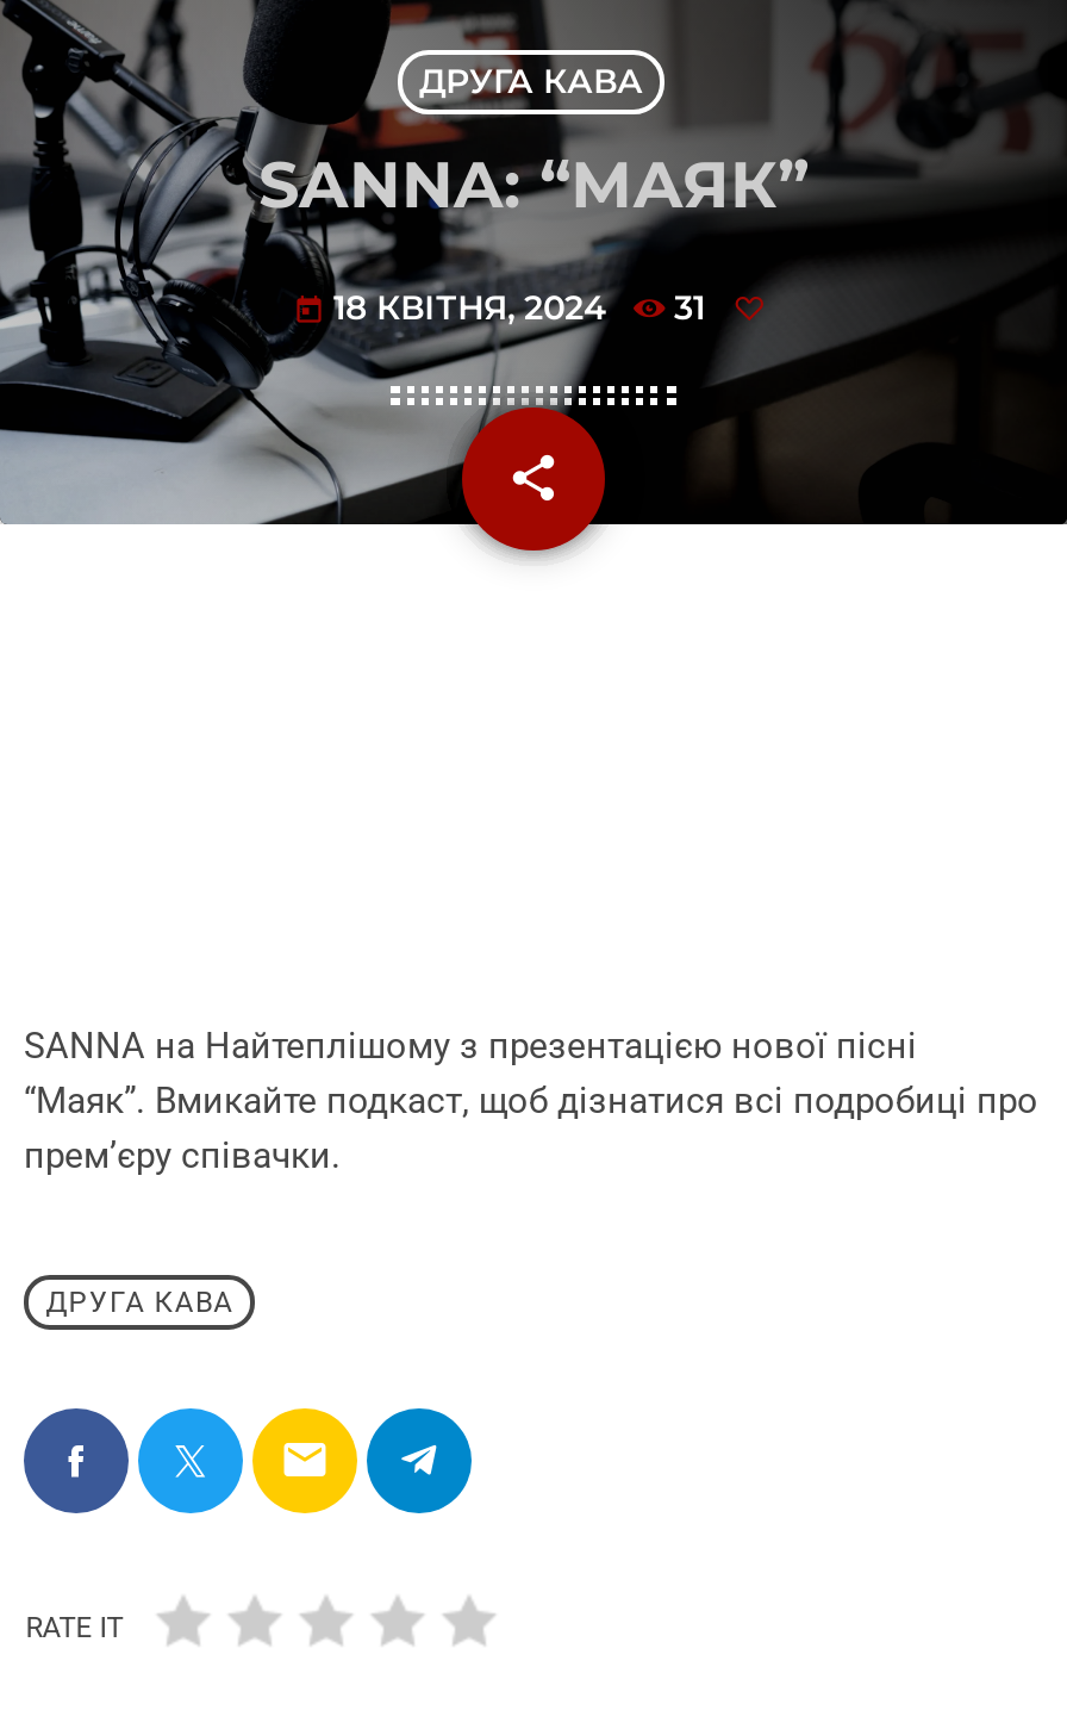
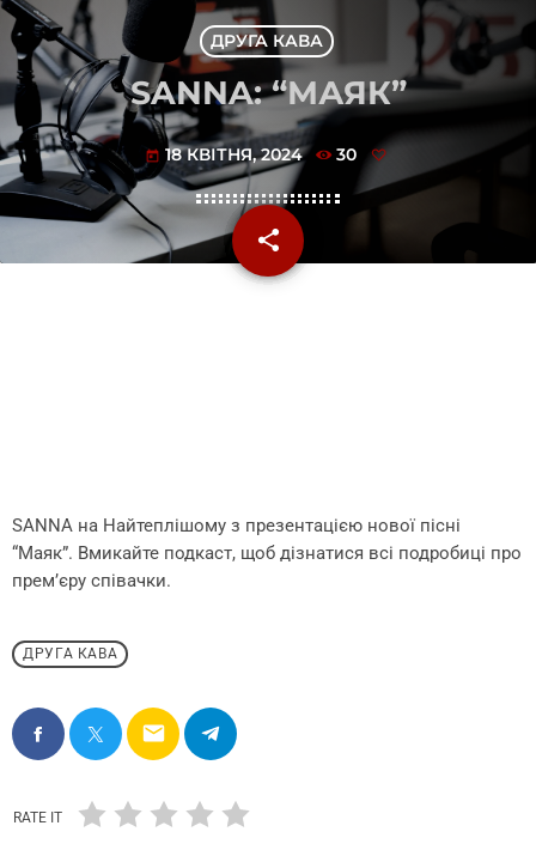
[674,285,715,328] 31 -> [336,143,361,165] 30

